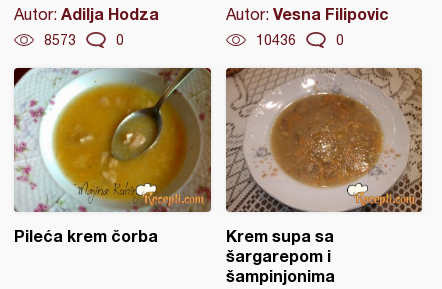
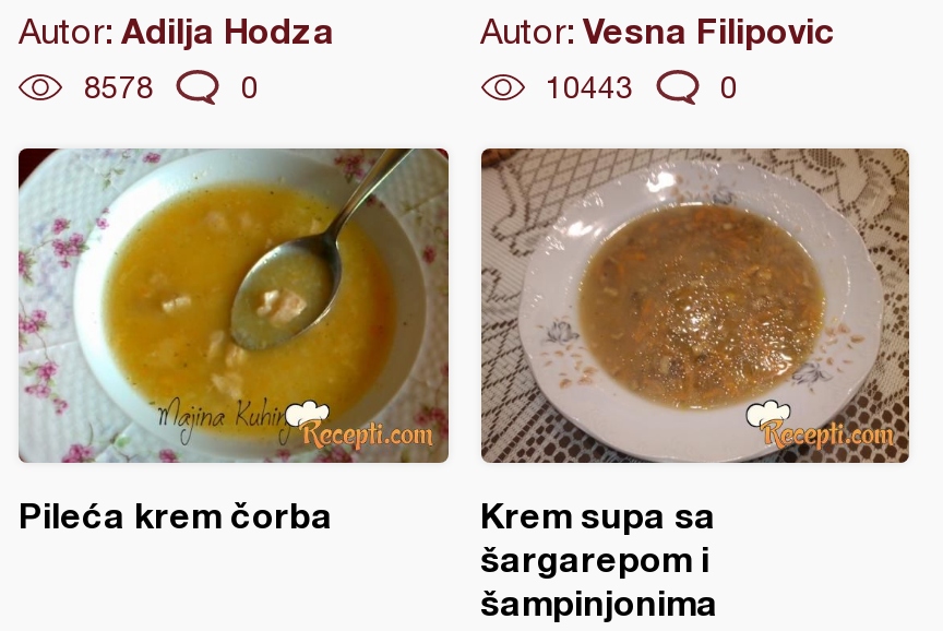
[44,32,76,48] 8573 -> [84,70,154,105] 8578
[255,32,295,48] 10436 -> [546,70,633,105] 10443

